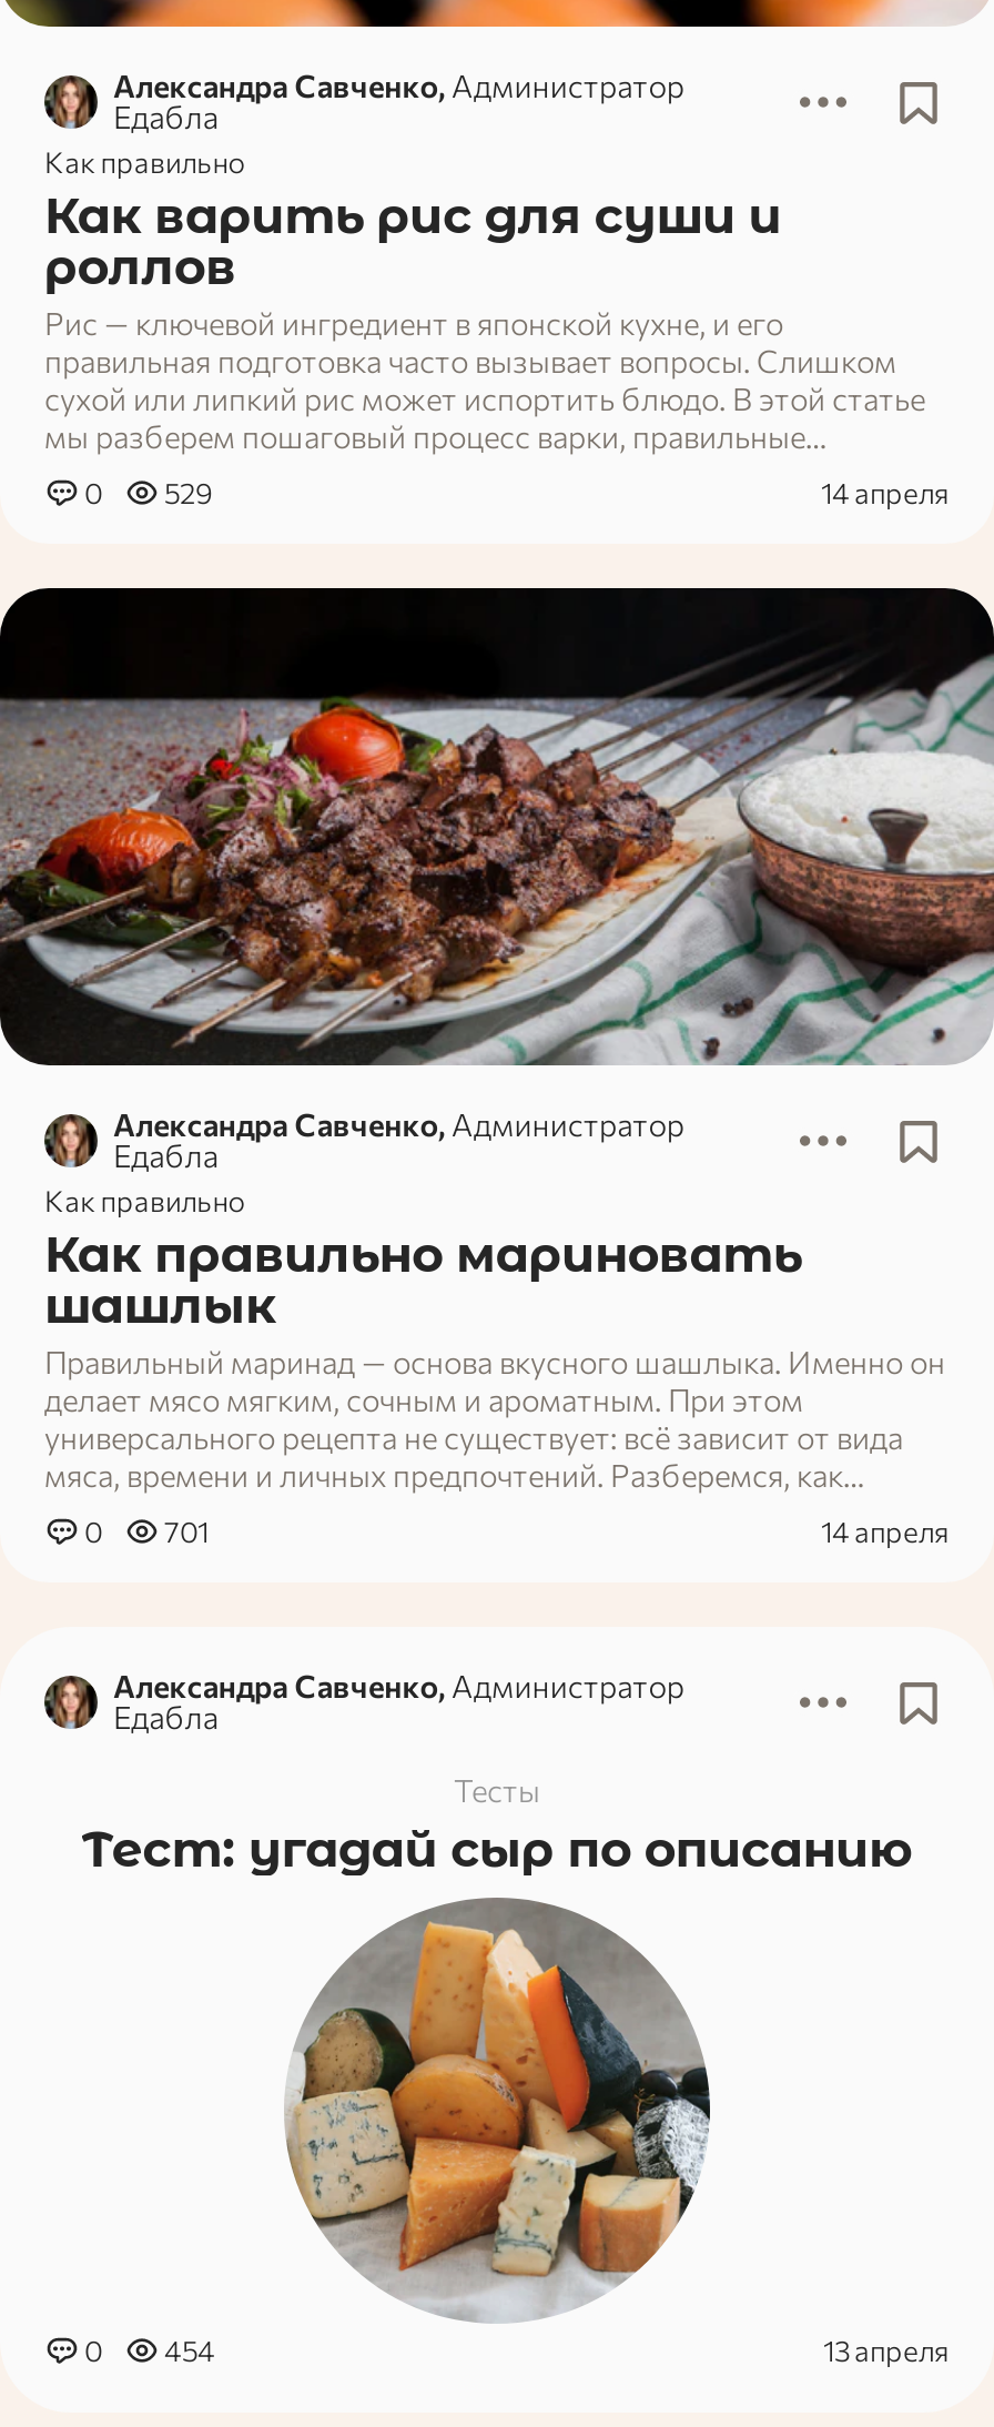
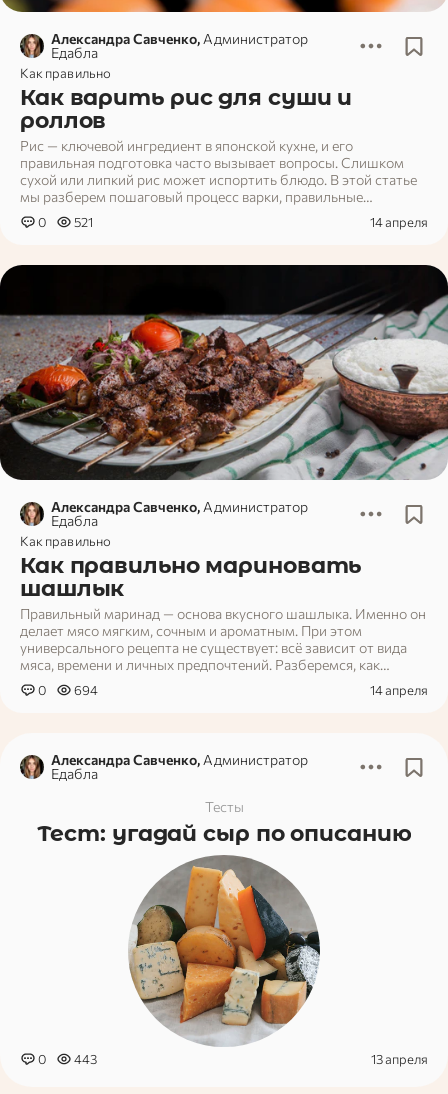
[164,475,213,510] 529 -> [74,214,93,230] 521
[164,1514,209,1549] 701 -> [74,682,98,698] 694
[84,2333,215,2368] 0 454 -> [38,1051,97,1067] 0 443

